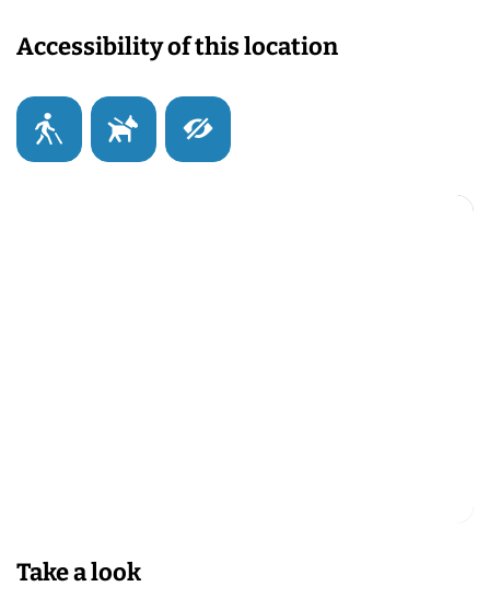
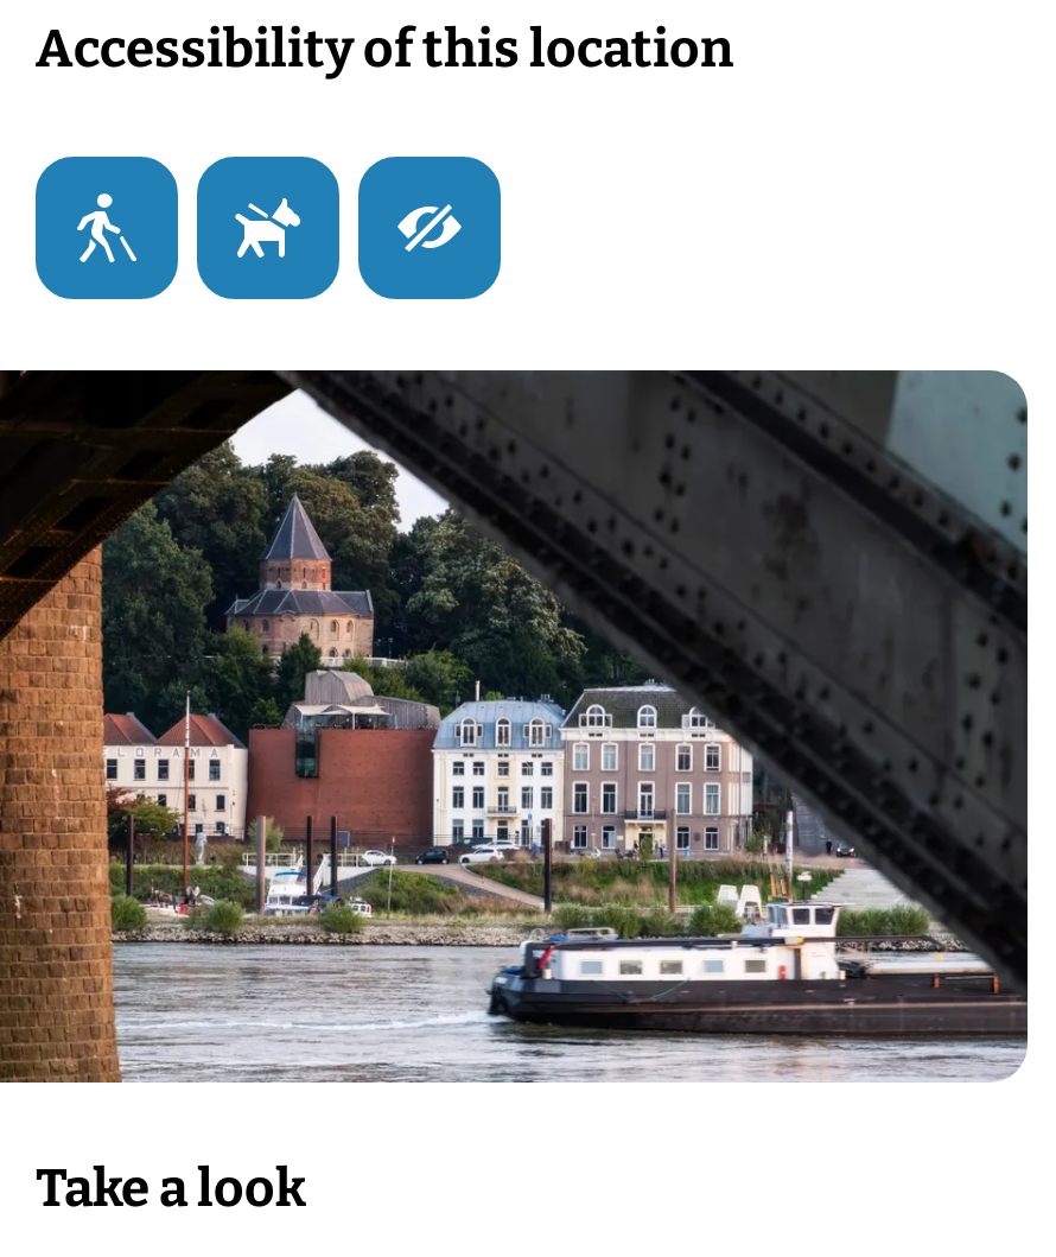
none -> [7,368,1030,1085] [image]

